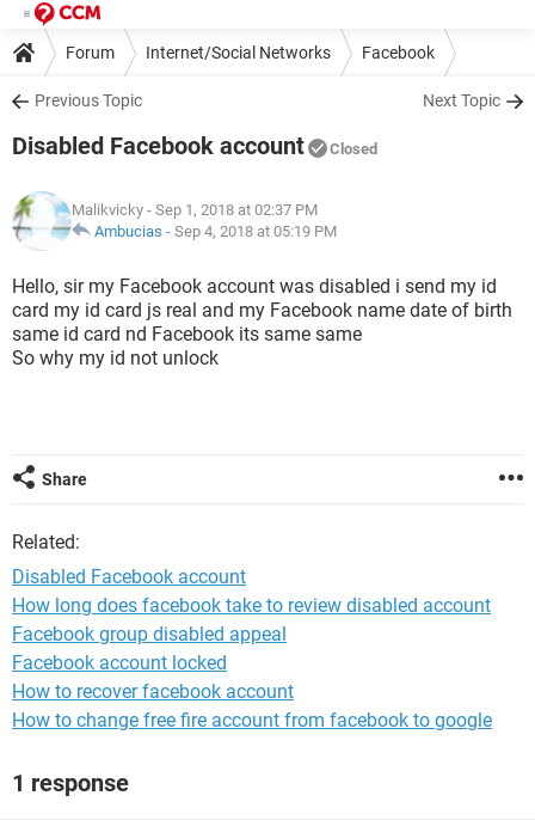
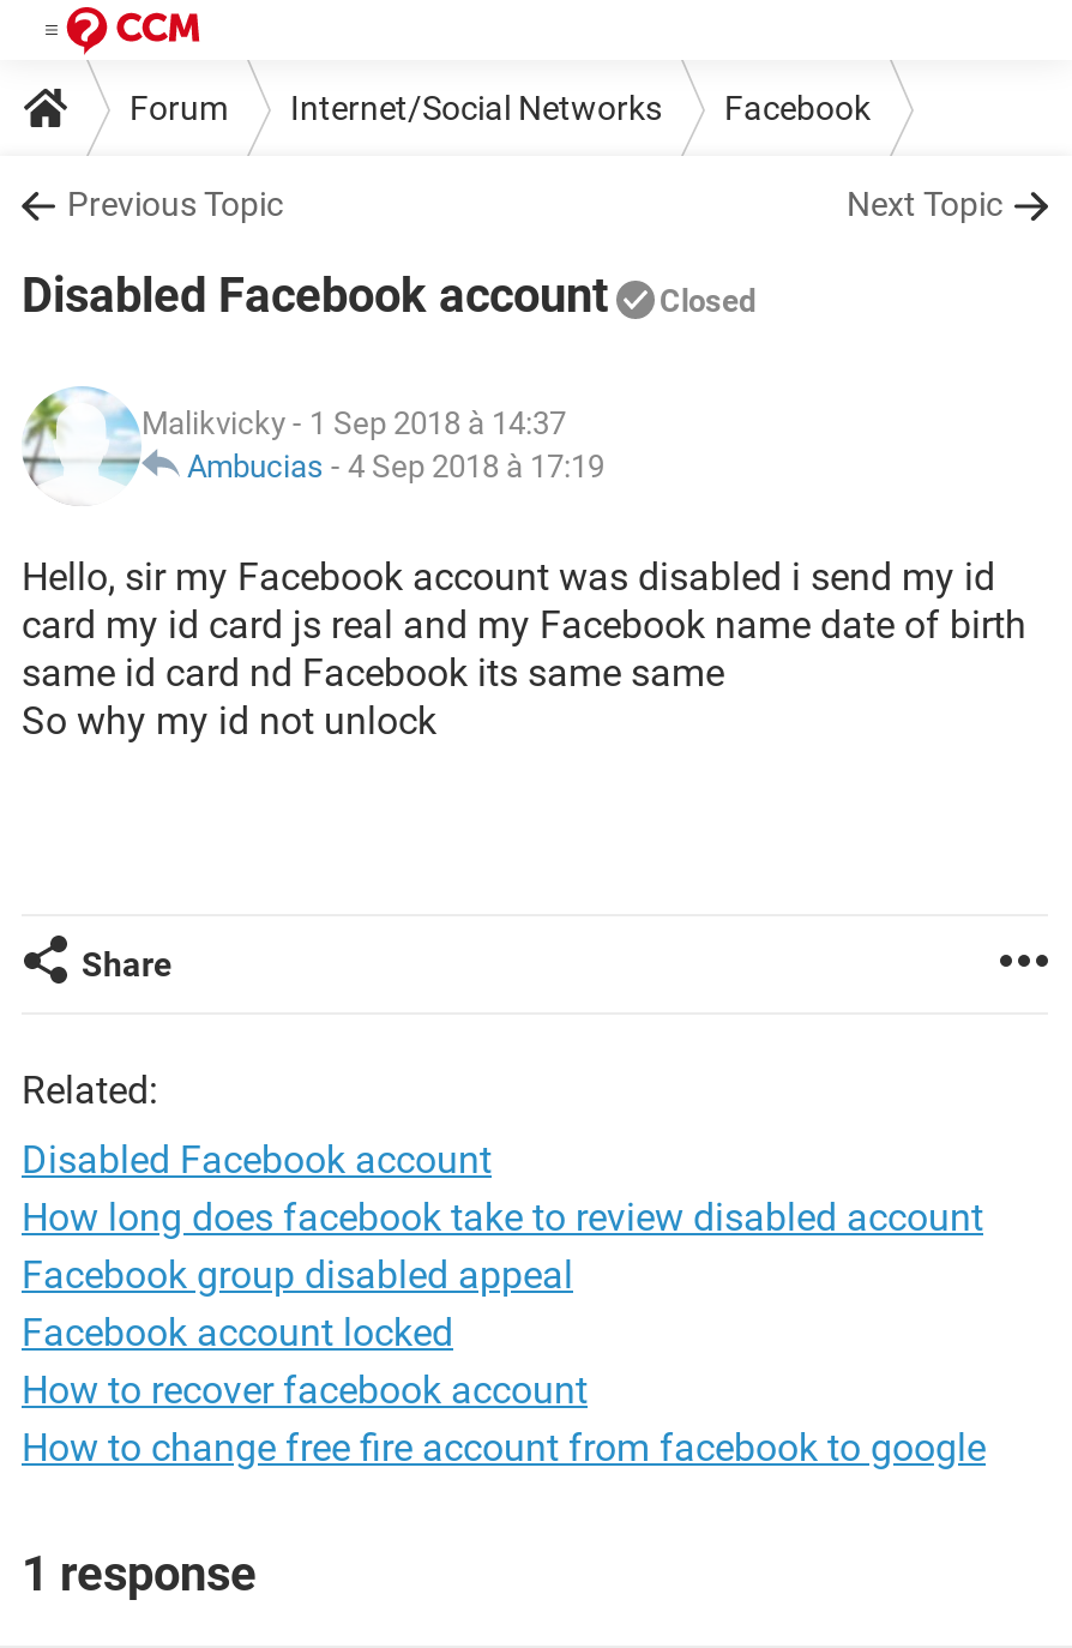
[72,201,337,240] Malikvicky - Sep 1, 2018 at 02:37 PM | Ambucias - Sep 4, 2018 at 05:19 PM -> [141,405,604,485] Malikvicky - 1 Sep 2018 à 14:37 | Ambucias - 4 Sep 2018 à 17:19

